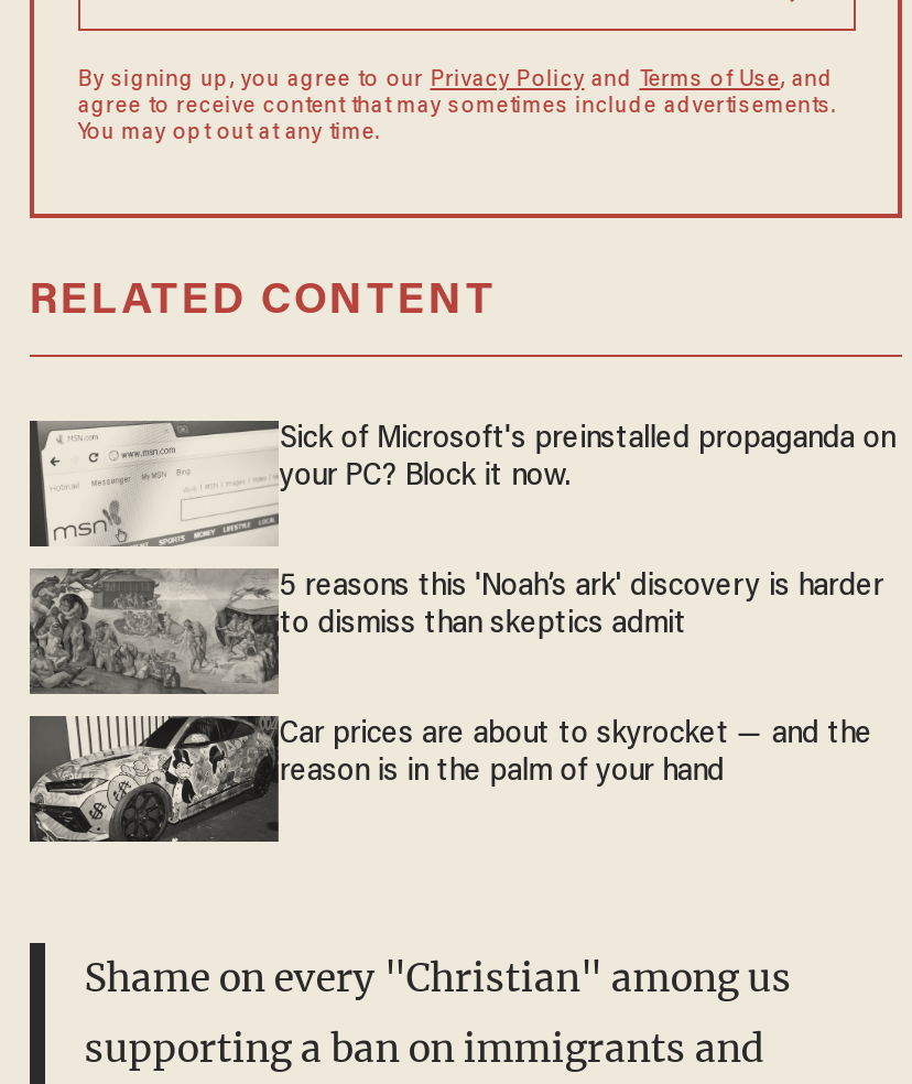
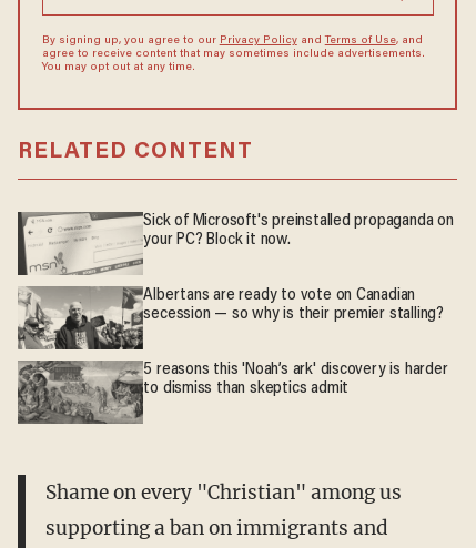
none -> [18,287,444,349] [image] | Albertans are ready to vote on Canadian | secession — so why is their premier stalling?
moved [279,572,884,642] -> [143,362,448,398]: 5 reasons this 'Noah’s ark' discovery is harder | to dismiss than skeptics admit
[30,716,872,844] [image] | Car prices are about to skyrocket — and the | reason is in the palm of your hand -> none

